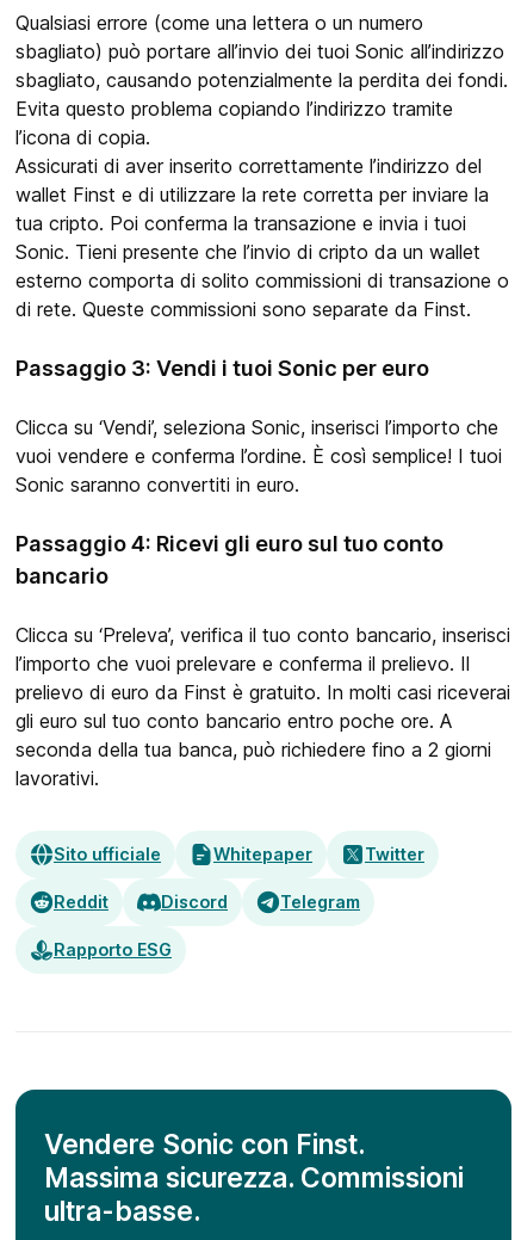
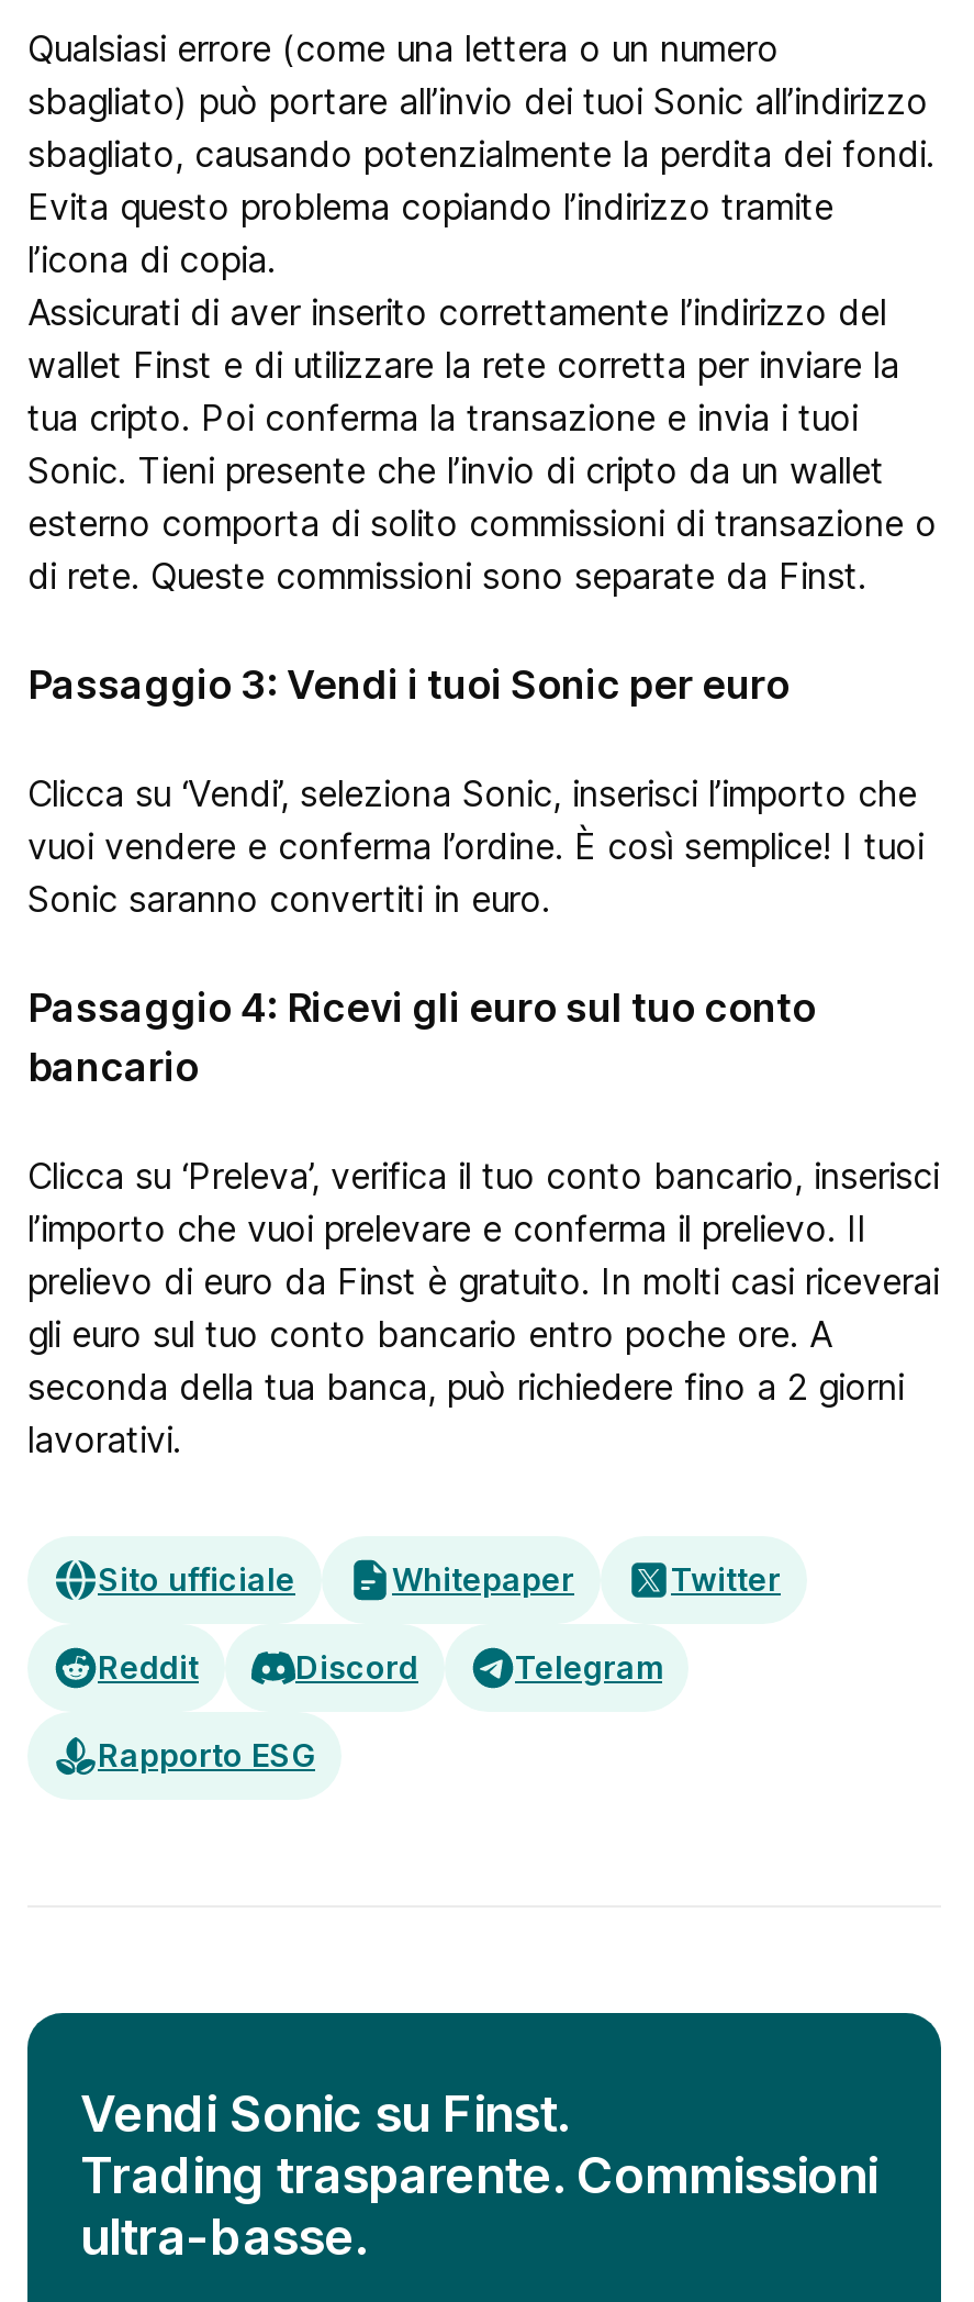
[44,1128,365,1160] Vendere Sonic con Finst. -> [80,2083,570,2143] Vendi Sonic su Finst.
[44,1161,464,1193] Massima sicurezza. Commissioni -> [80,2145,877,2204] Trading trasparente. Commissioni

